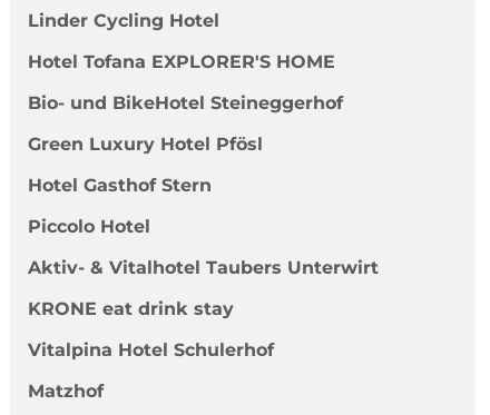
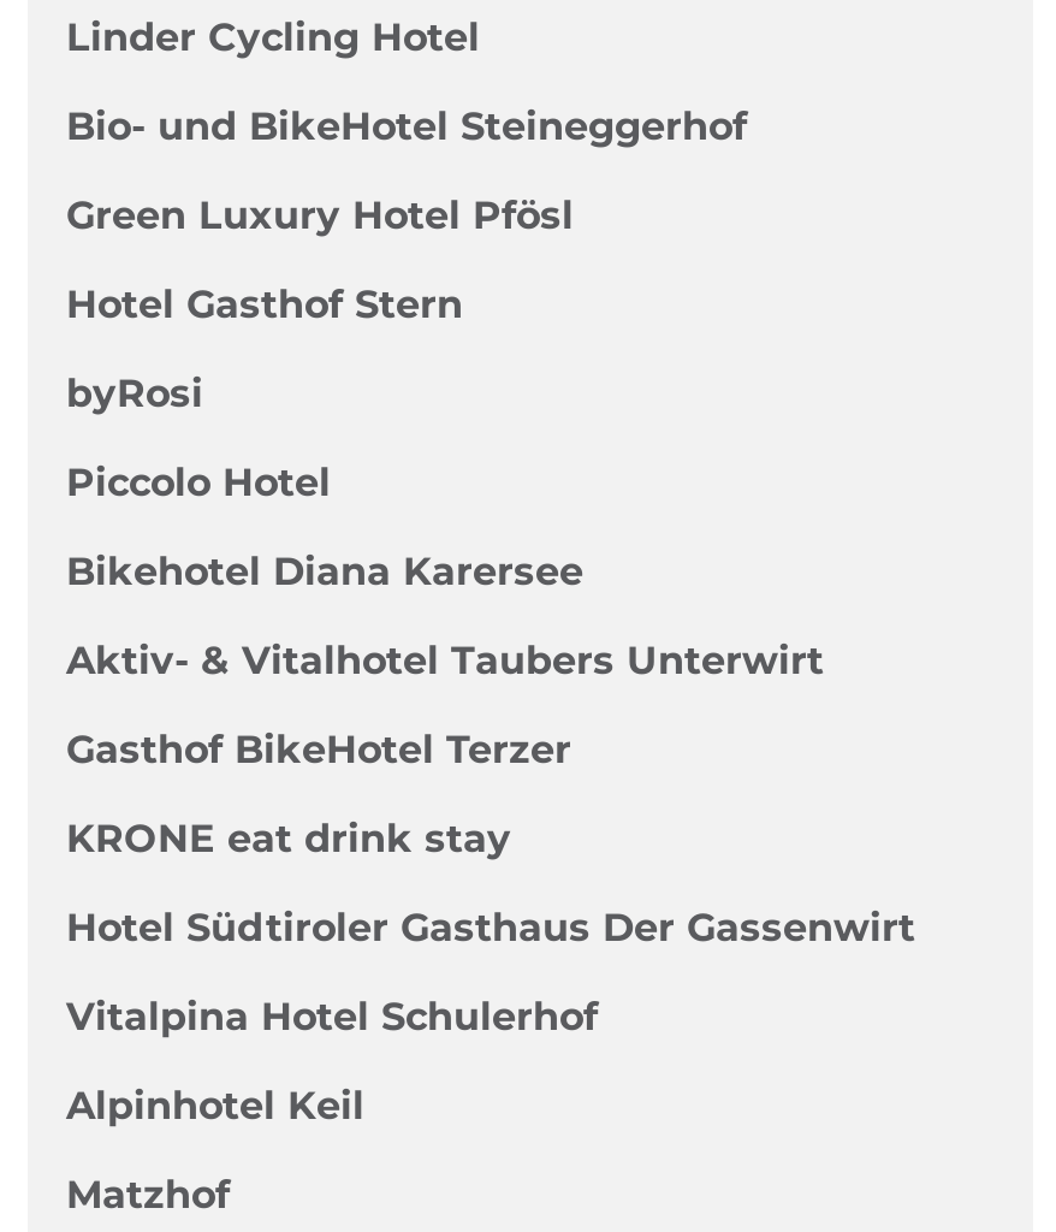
[28,51,335,73] Hotel Tofana EXPLORER'S HOME -> none
moved [28,93,343,196] -> [66,104,747,328]: Bio- und BikeHotel Steineggerhof | Green Luxury Hotel Pfösl | Hotel Gasthof Stern
none -> [66,371,203,417] byRosi
none -> [66,549,583,595] Bikehotel Diana Karersee
none -> [66,727,571,773] Gasthof BikeHotel Terzer
none -> [66,905,915,951] Hotel Südtiroler Gasthaus Der Gassenwirt
none -> [66,1083,364,1129] Alpinhotel Keil

